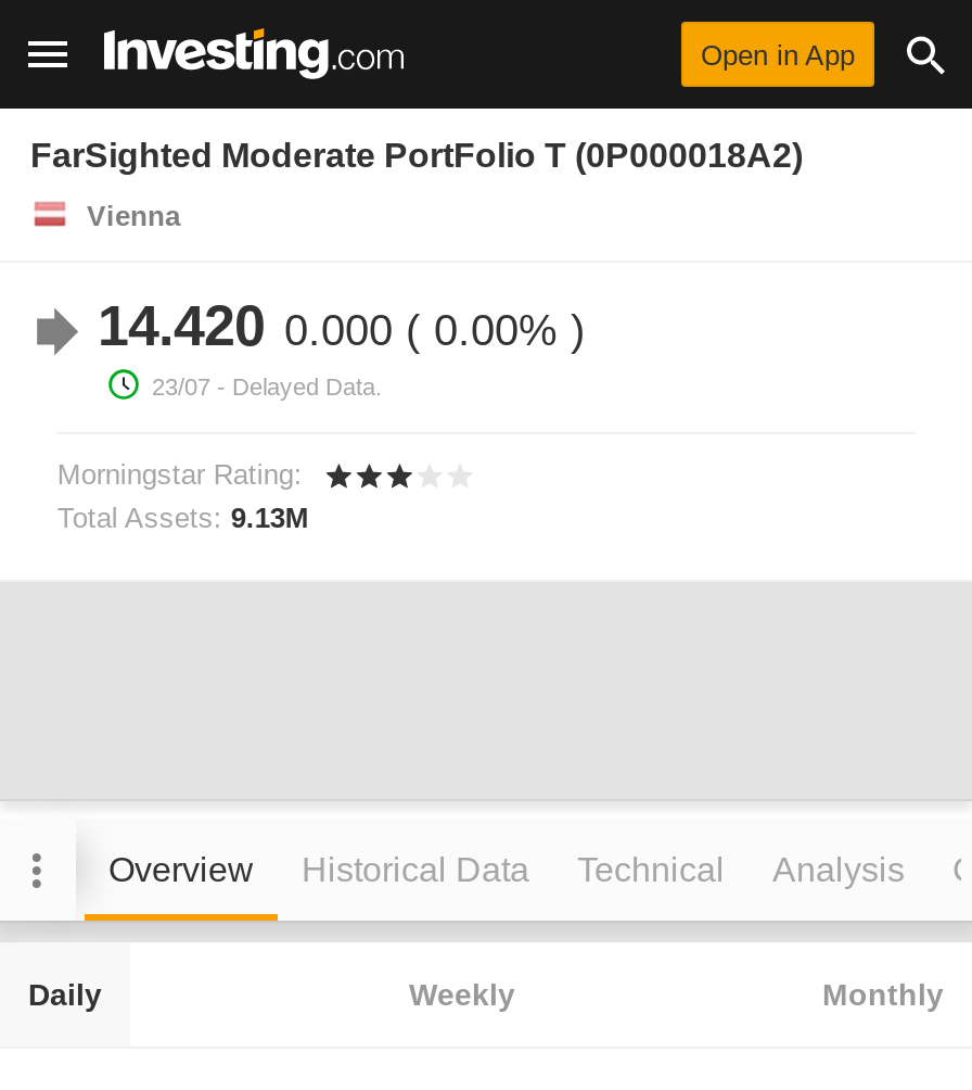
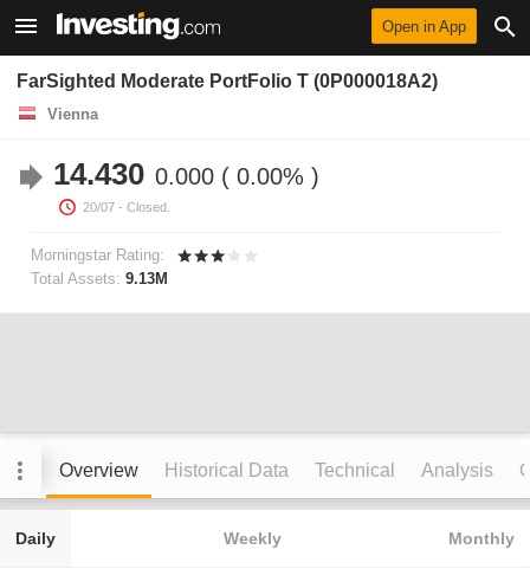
[98,293,571,400] 14.420 0.000 0.00% | 23/07 - Delayed Data. -> [53,156,311,214] 14.430 0.000 0.00% | 20/07 - Closed.

